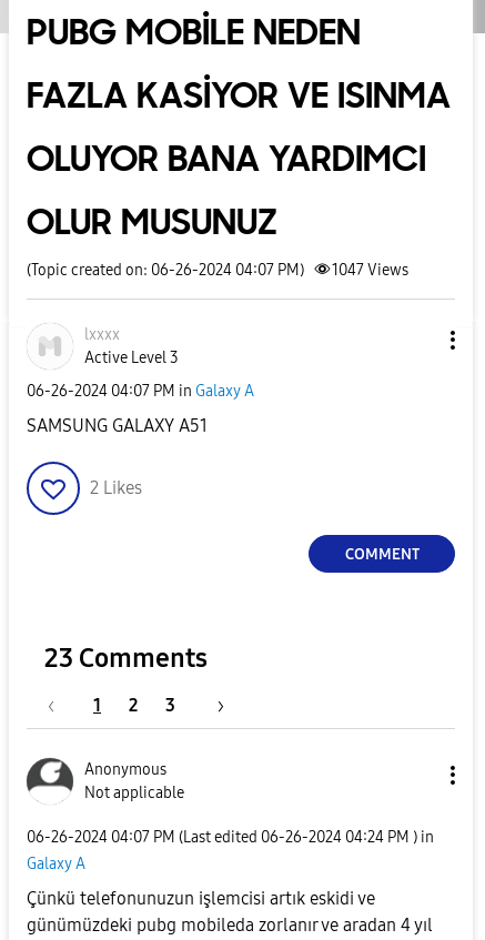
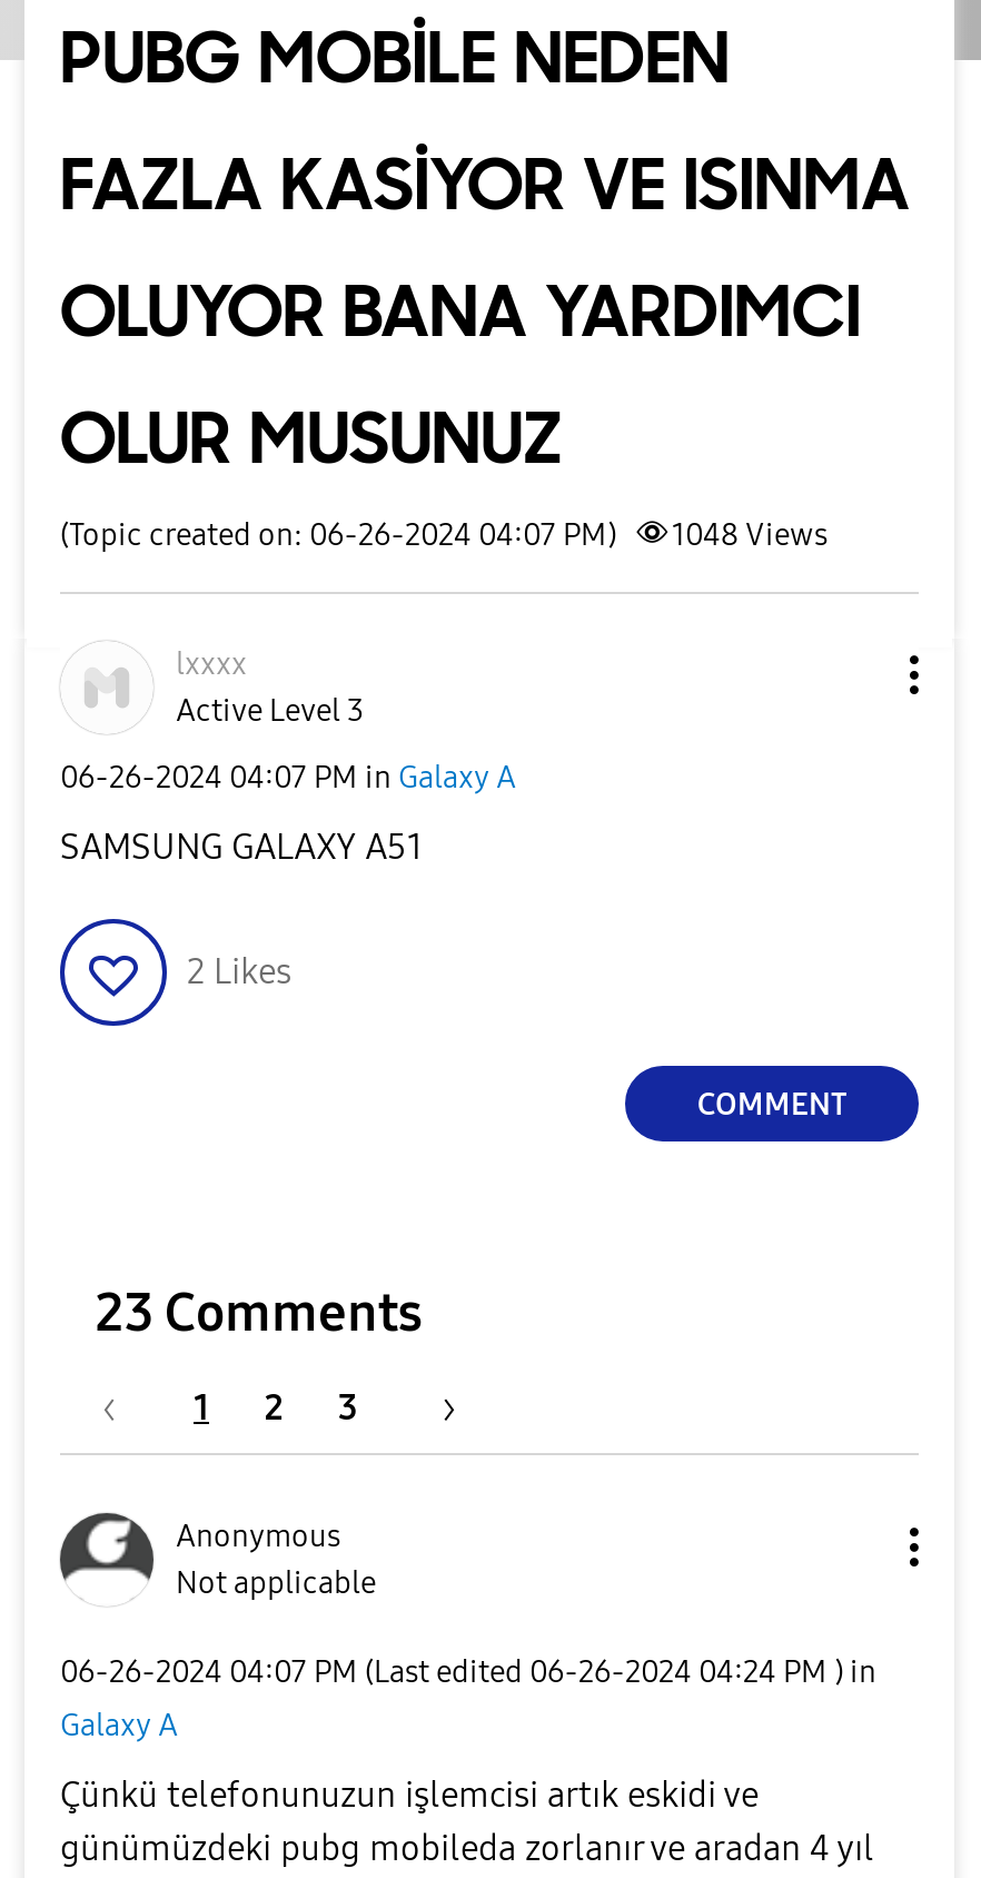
[27,261,408,280] (Topic created on: 06-26-2024 04:07 PM) 1047 Views -> [60,516,828,554] (Topic created on: 06-26-2024 04:07 PM) 1048 Views

